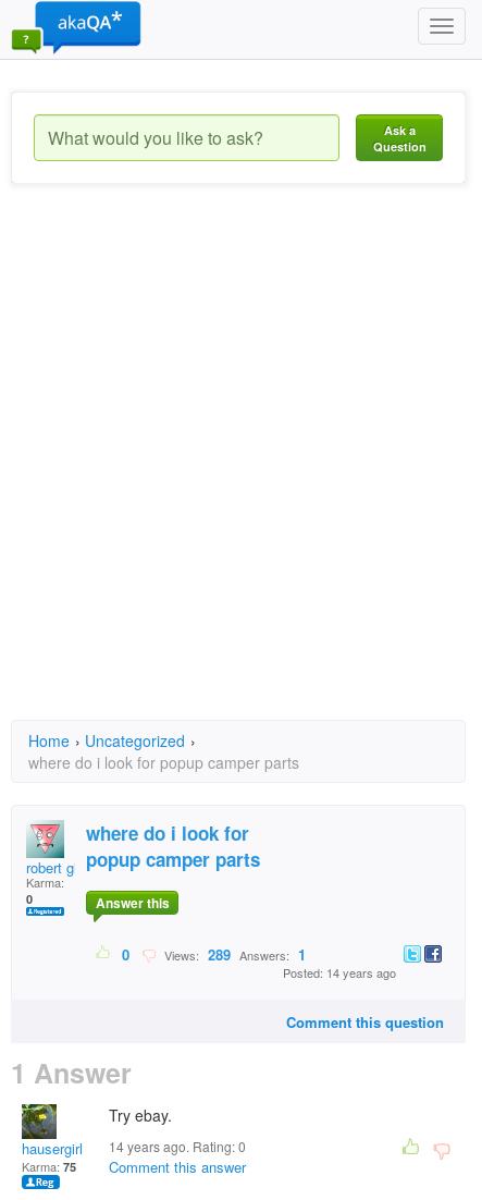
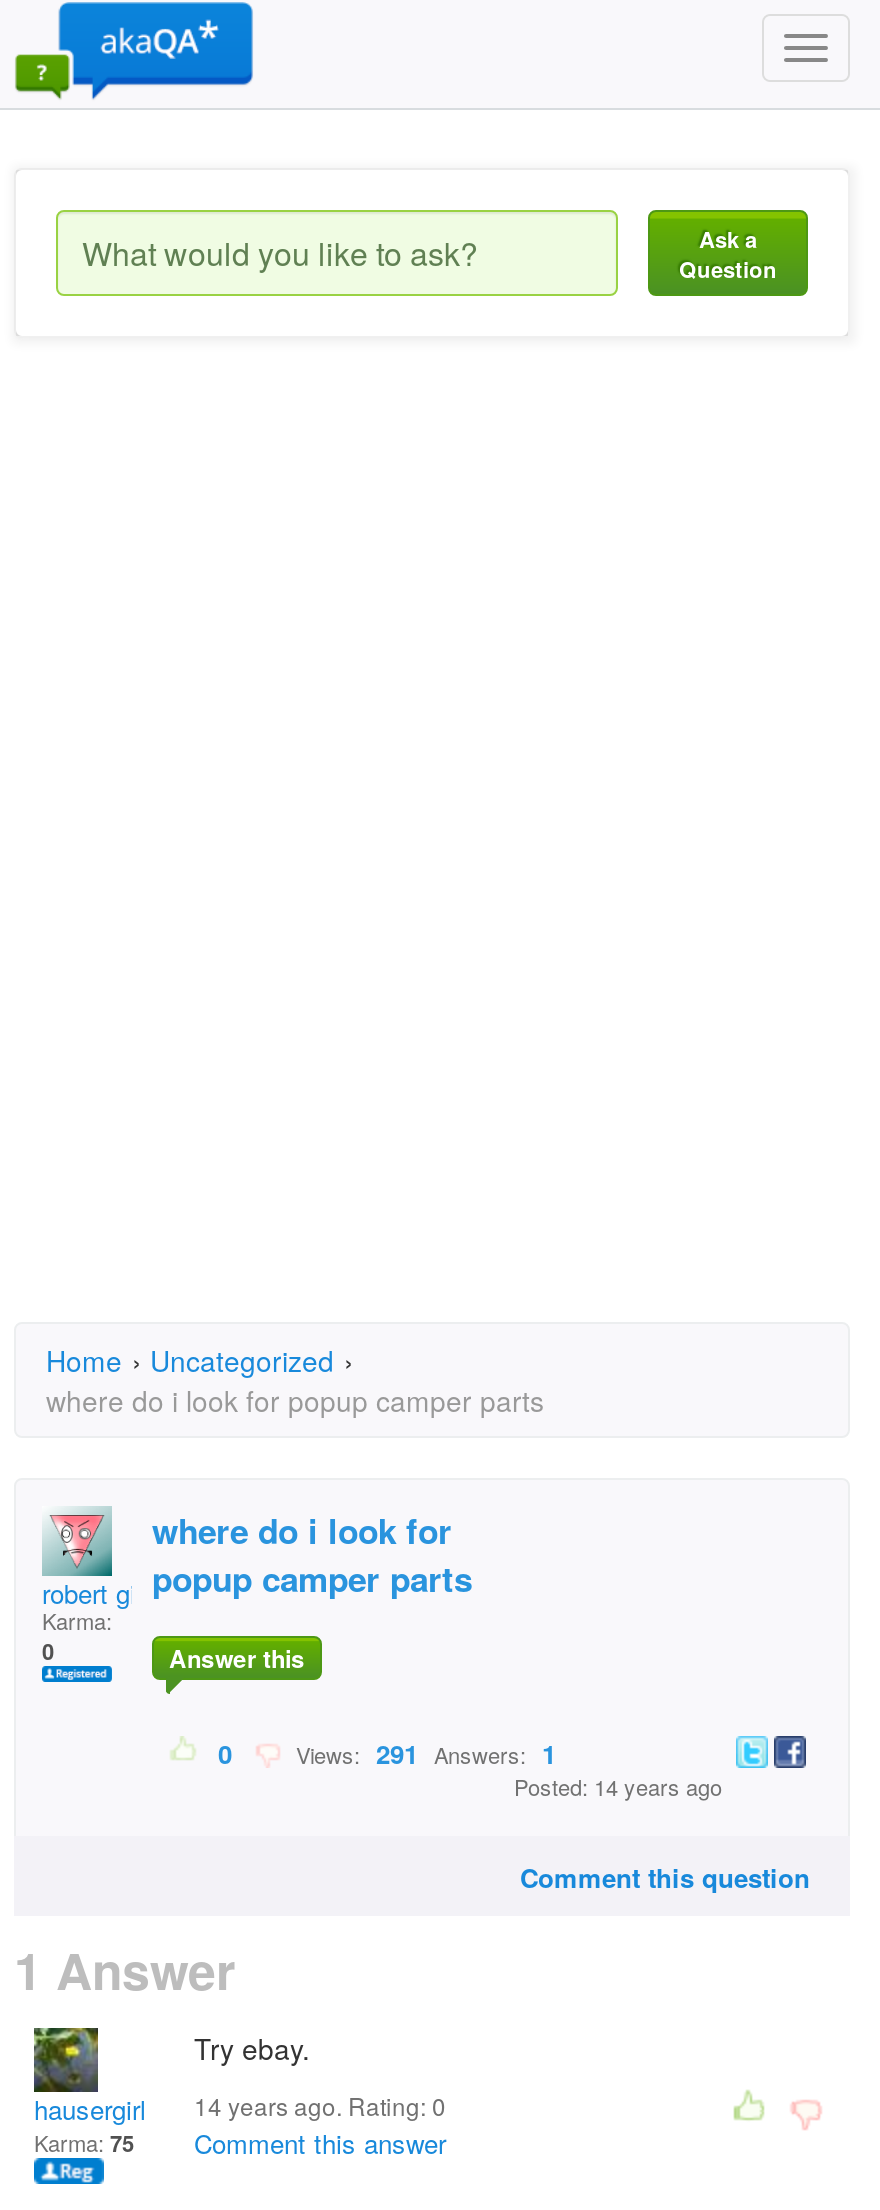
[158,944,306,965] Views: 289 Answers: 1 -> [284,1734,556,1772] Views: 291 Answers: 1

